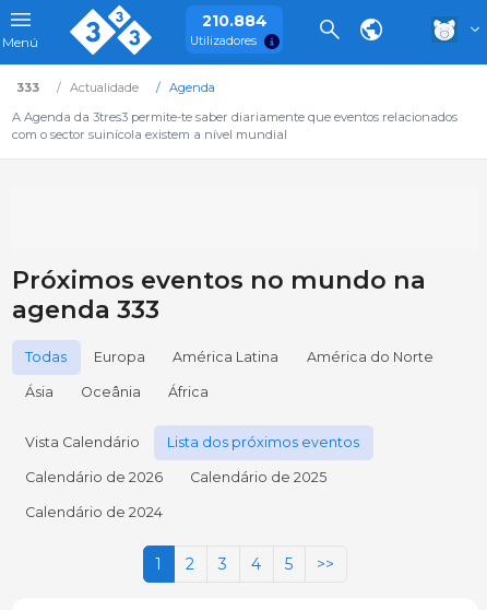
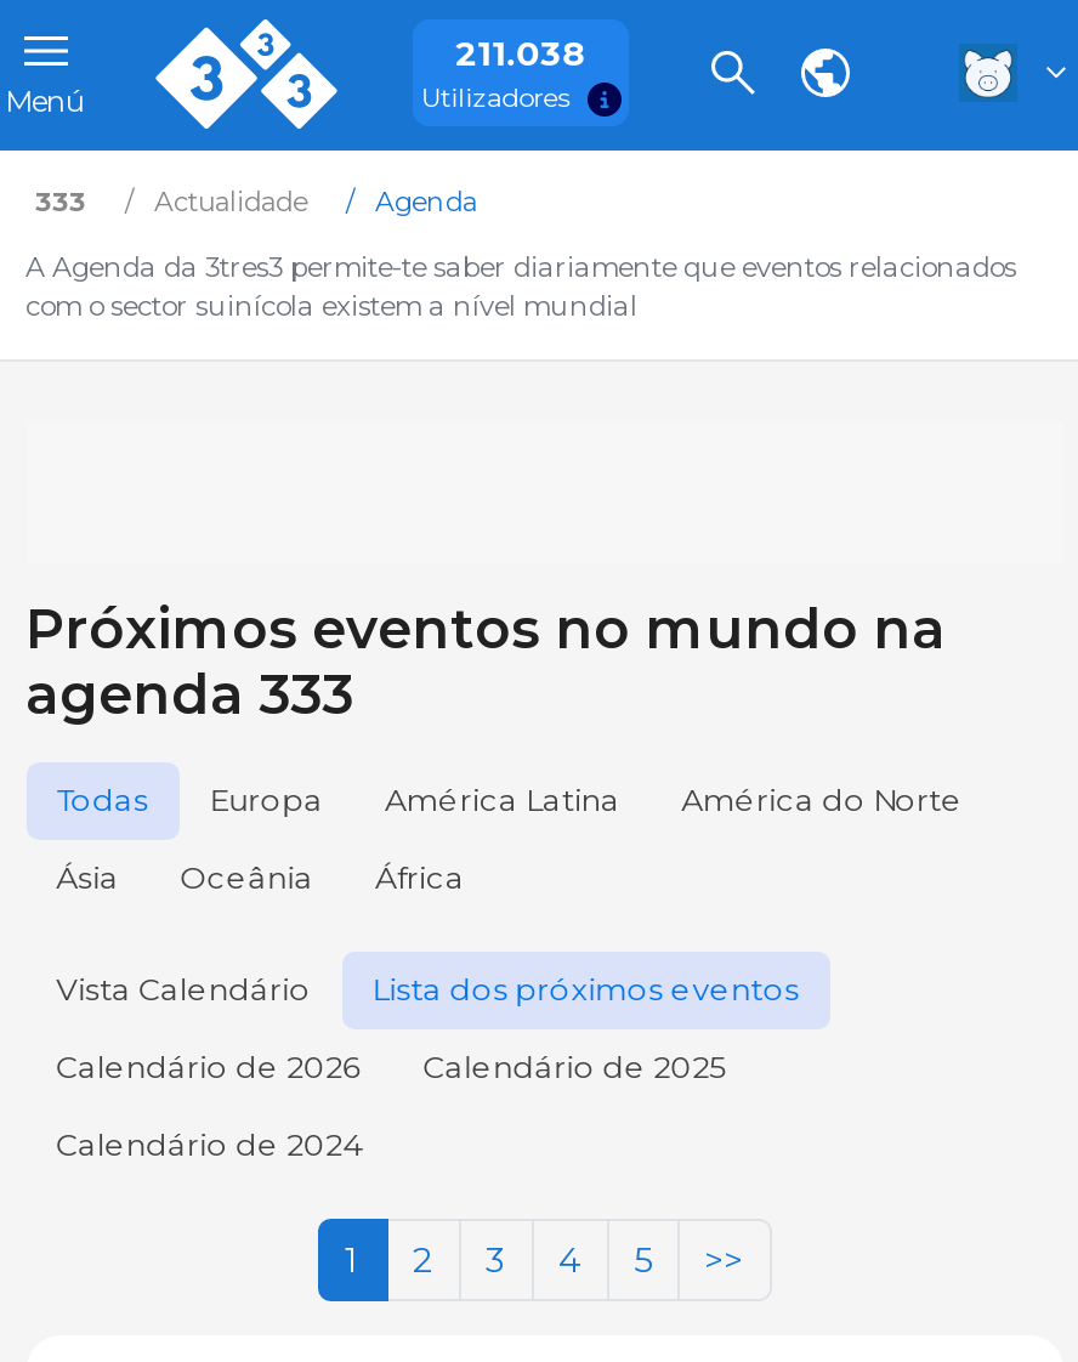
[202,10,267,30] 210.884 -> [456,30,587,74] 211.038

